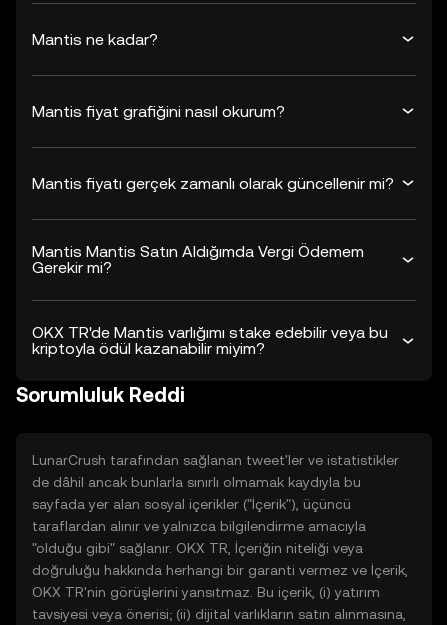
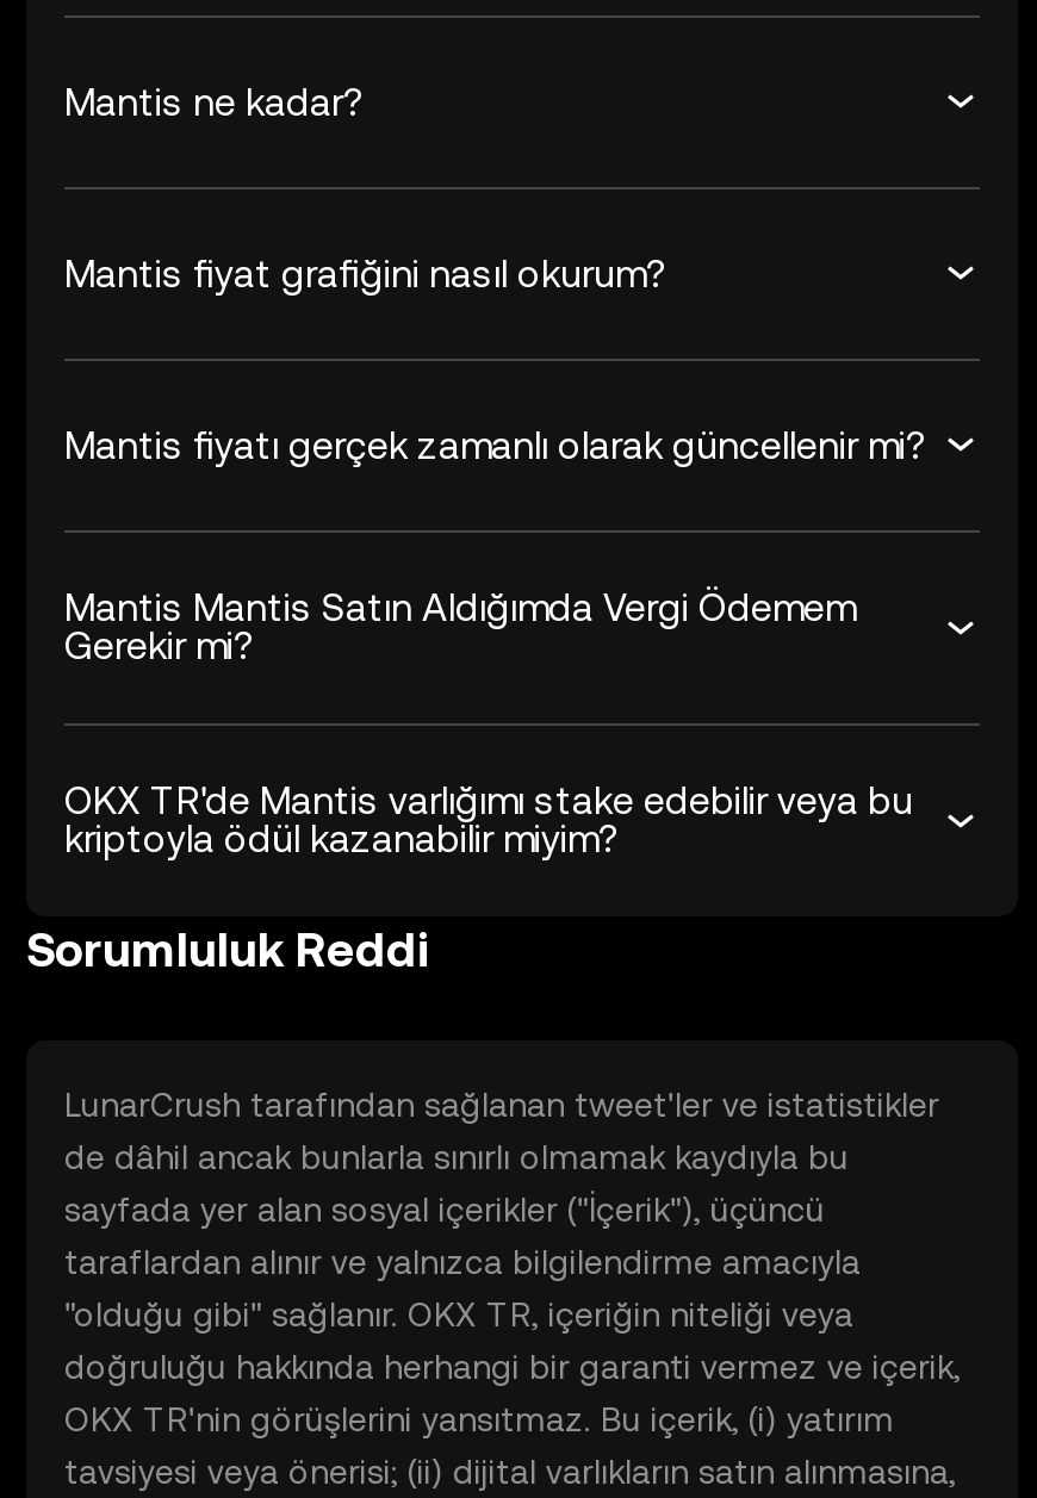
[32,540,363,556] "olduğu gibi" sağlanır. OKX TR, İçeriğin niteliği veya -> [64,1295,853,1334] "olduğu gibi" sağlanır. OKX TR, içeriğin niteliği veya
[32,562,408,578] doğruluğu hakkında herhangi bir garanti vermez ve İçerik, -> [64,1348,961,1386] doğruluğu hakkında herhangi bir garanti vermez ve içerik,

